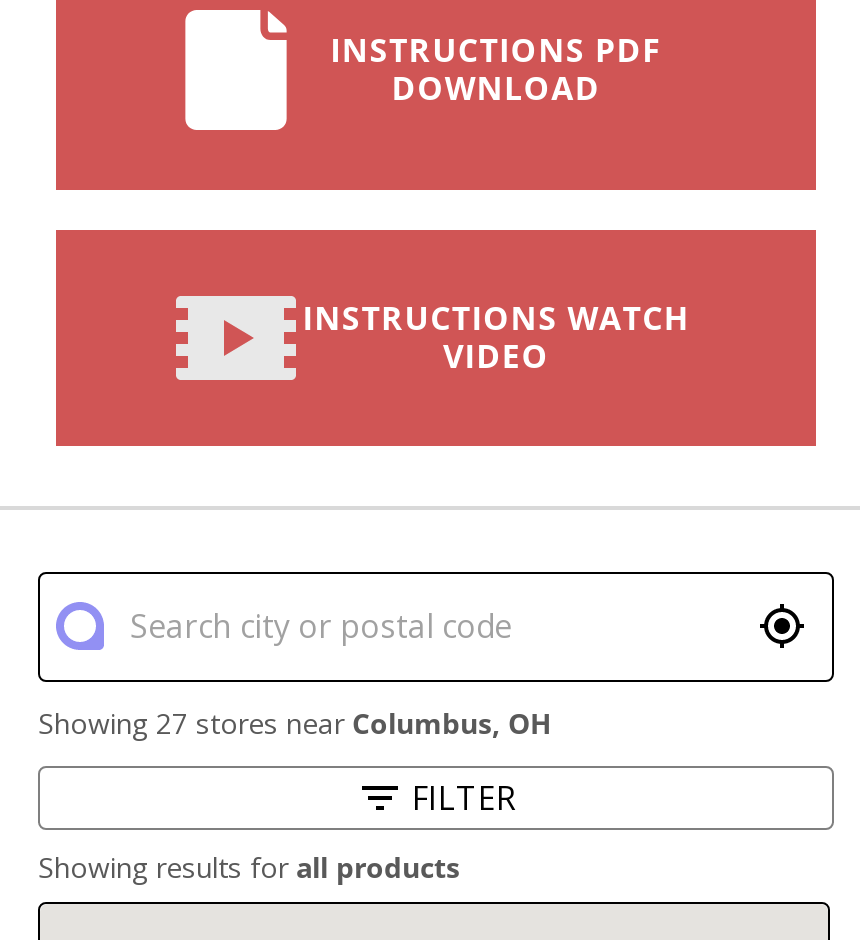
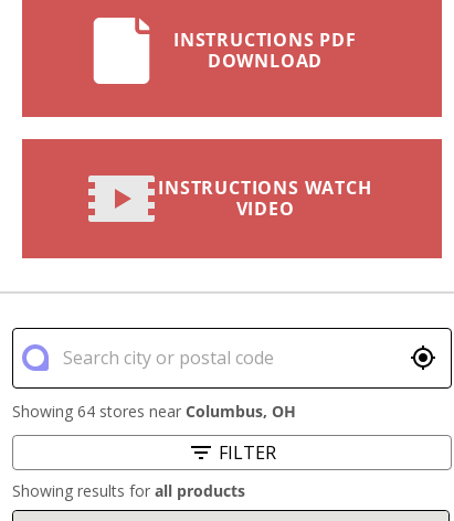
[38,704,552,742] Showing 27 stores near Columbus, OH -> [12,401,296,422] Showing 64 stores near Columbus, OH

